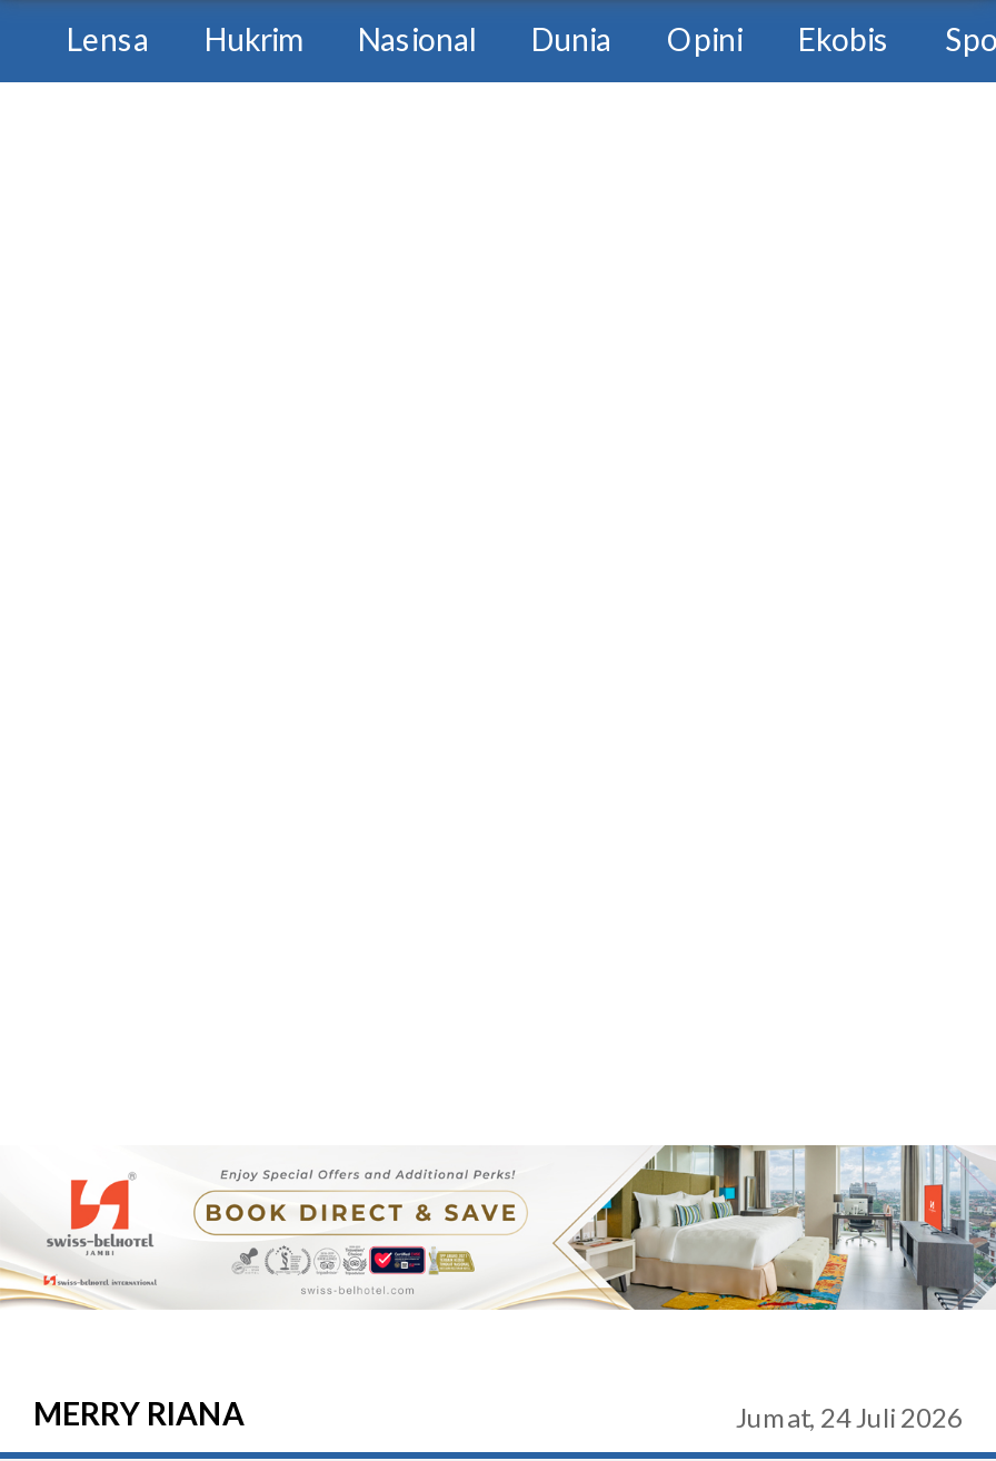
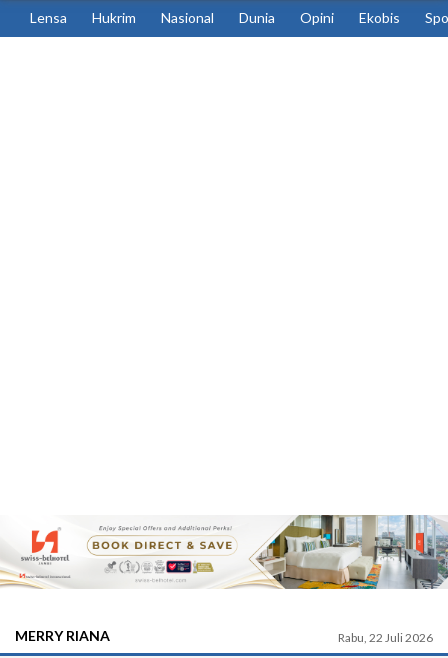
[736,1401,963,1434] Jumat, 24 Juli 2026 -> [338,630,433,645] Rabu, 22 Juli 2026

